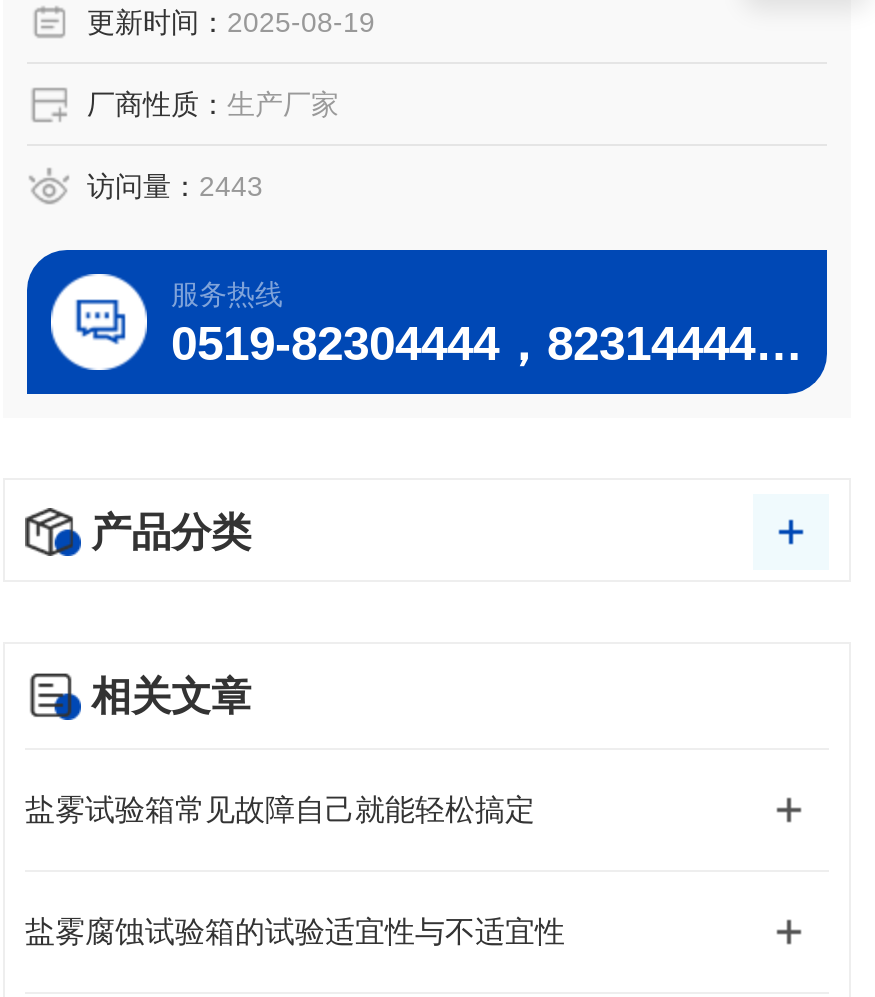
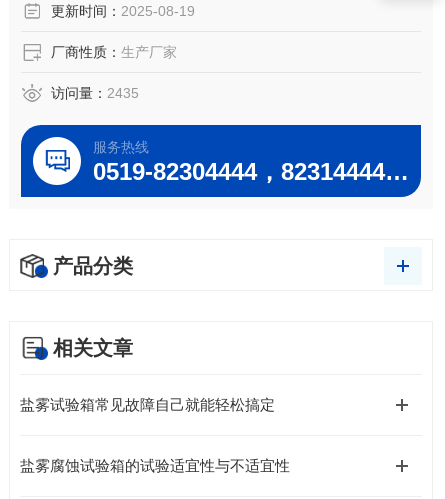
[87,170,263,202] 访问量：2443 -> [51,85,139,101] 访问量：2435

